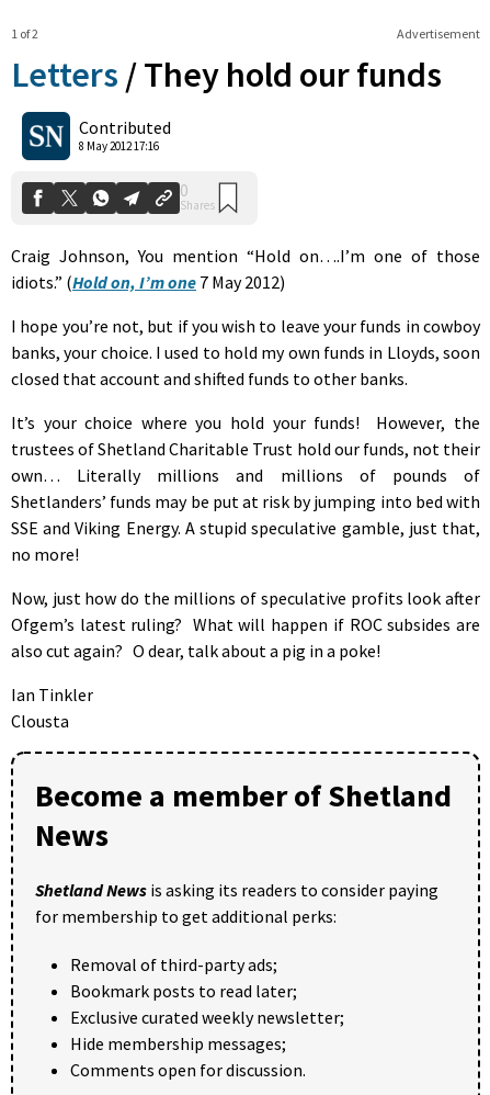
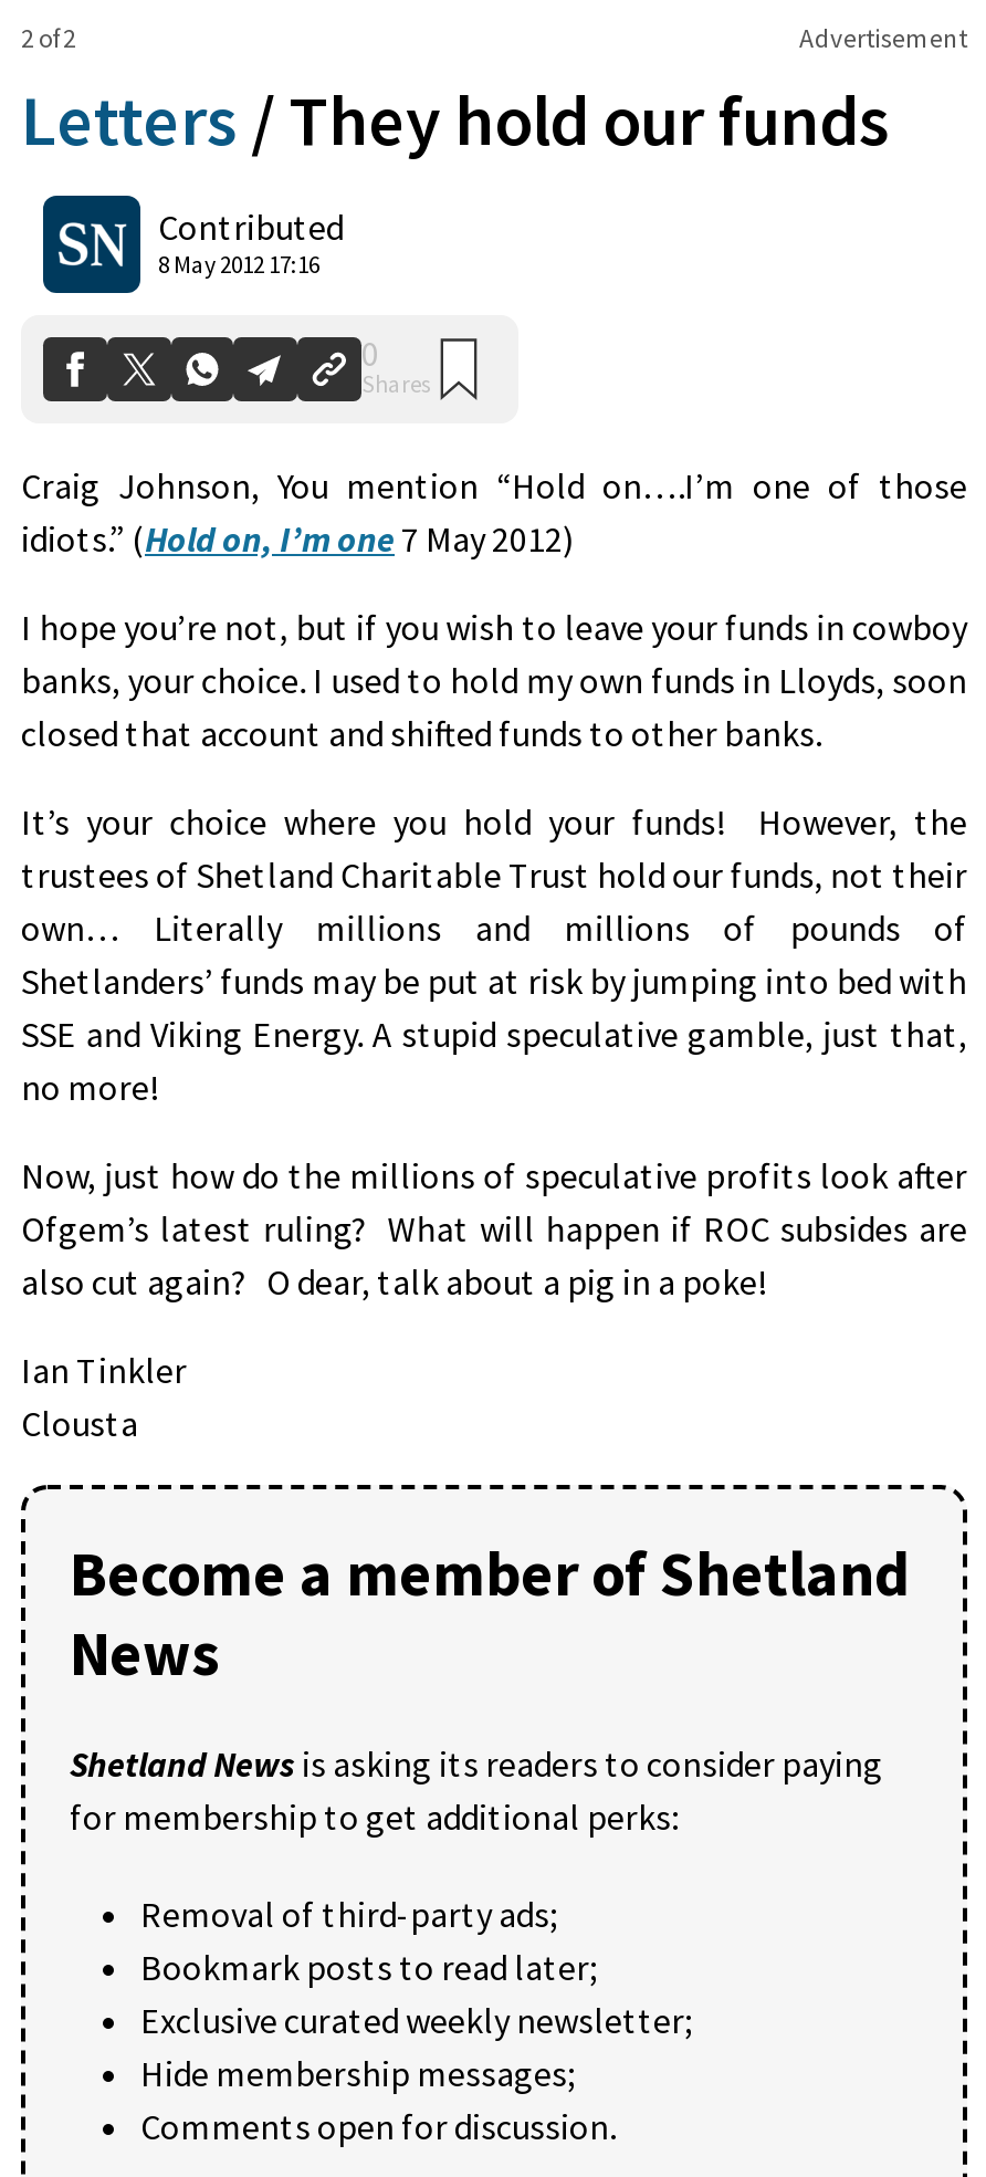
[11,25,38,42] 1 of 2 -> [21,21,76,54] 2 of 2

